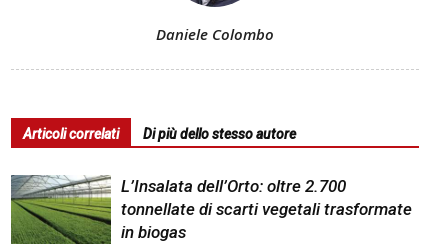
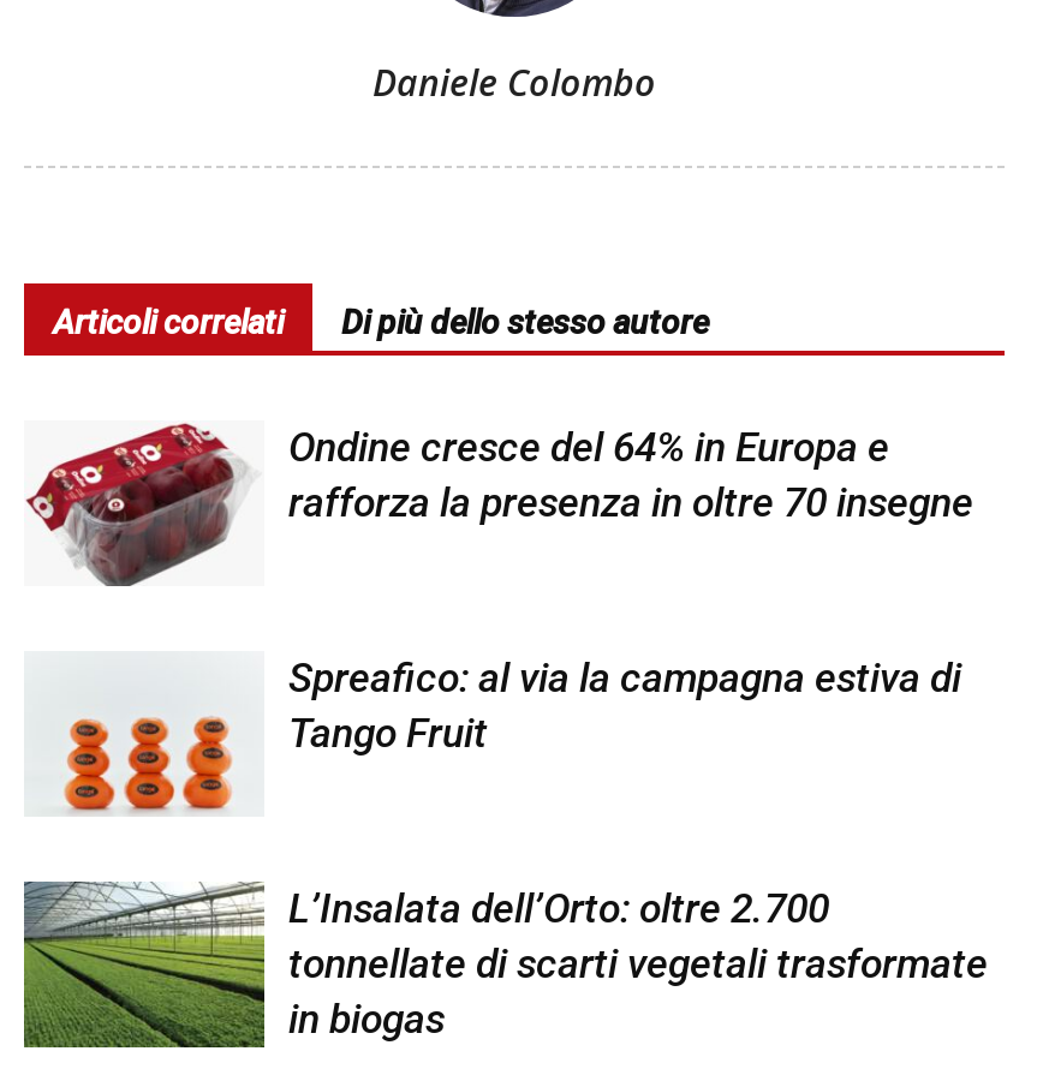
none -> [24,420,973,586] [image] | Ondine cresce del 64% in Europa e | rafforza la presenza in oltre 70 insegne
none -> [53,653,961,817] [image] | Spreafico: al via la campagna estiva di | Tango Fruit

